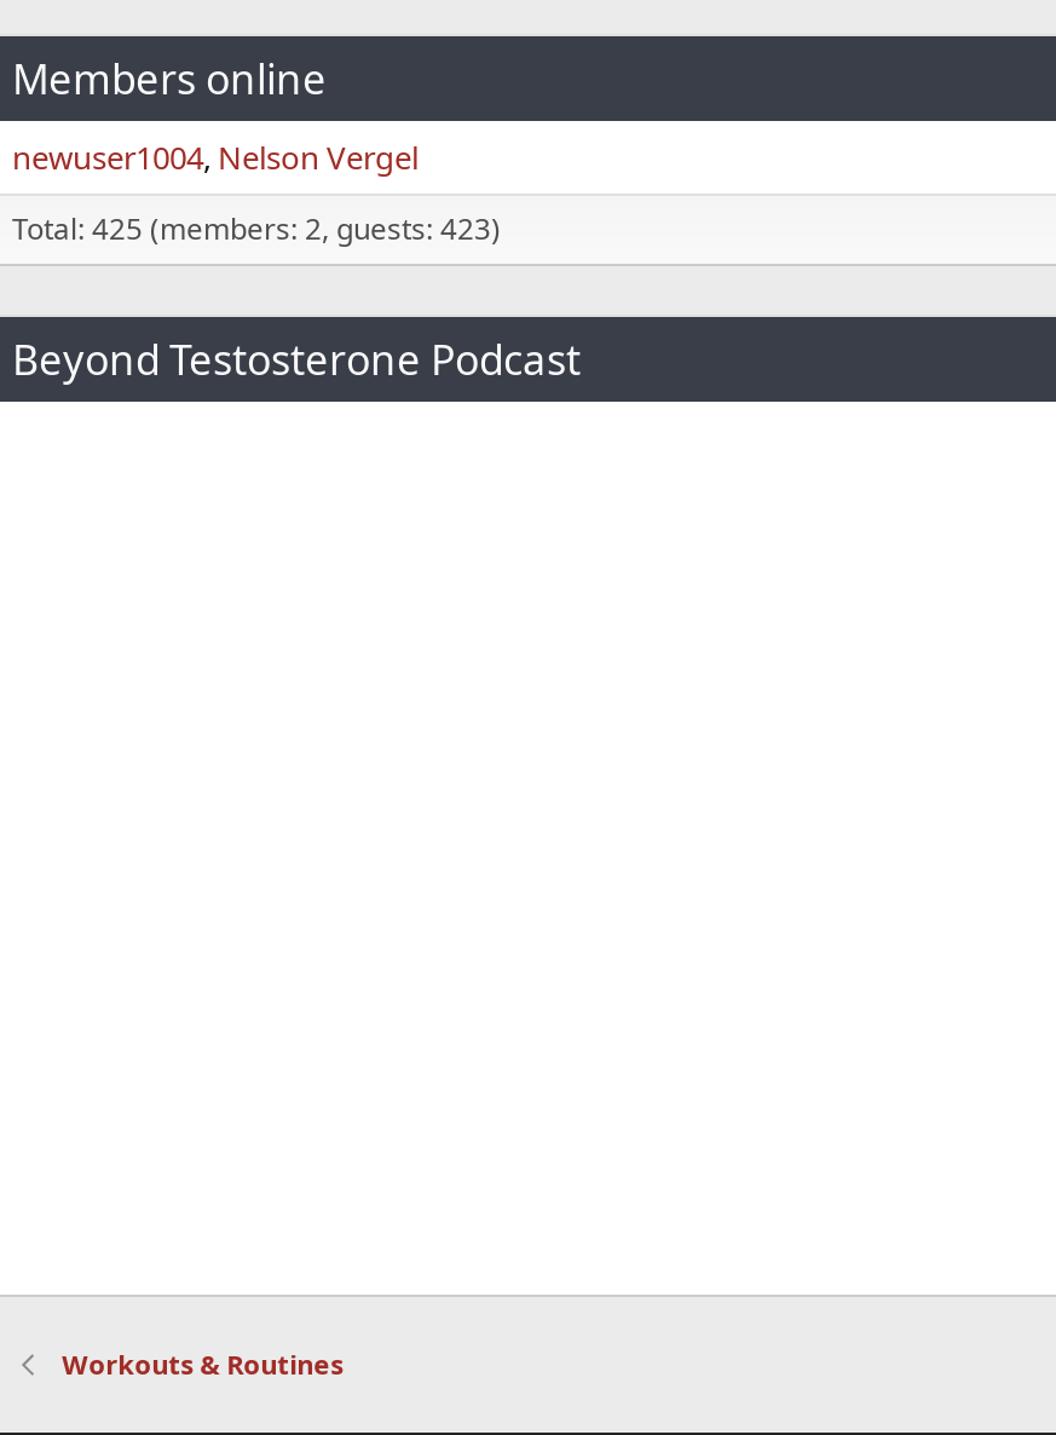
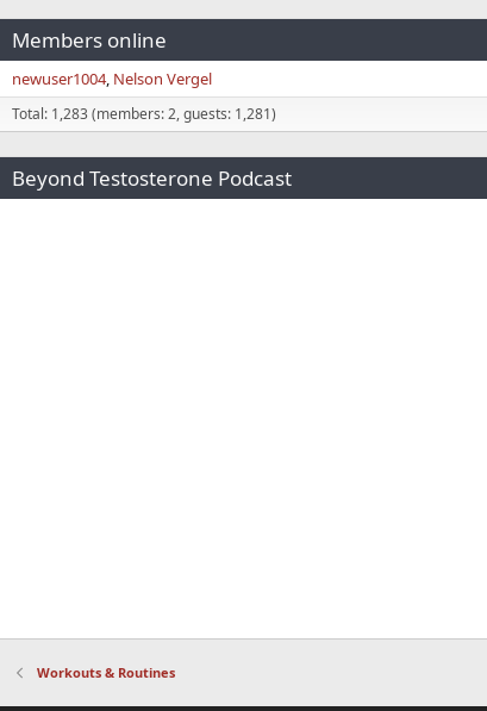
[12,207,501,249] Total: 425 (members: 2, guests: 423) -> [12,103,276,124] Total: 1,283 (members: 2, guests: 1,281)

